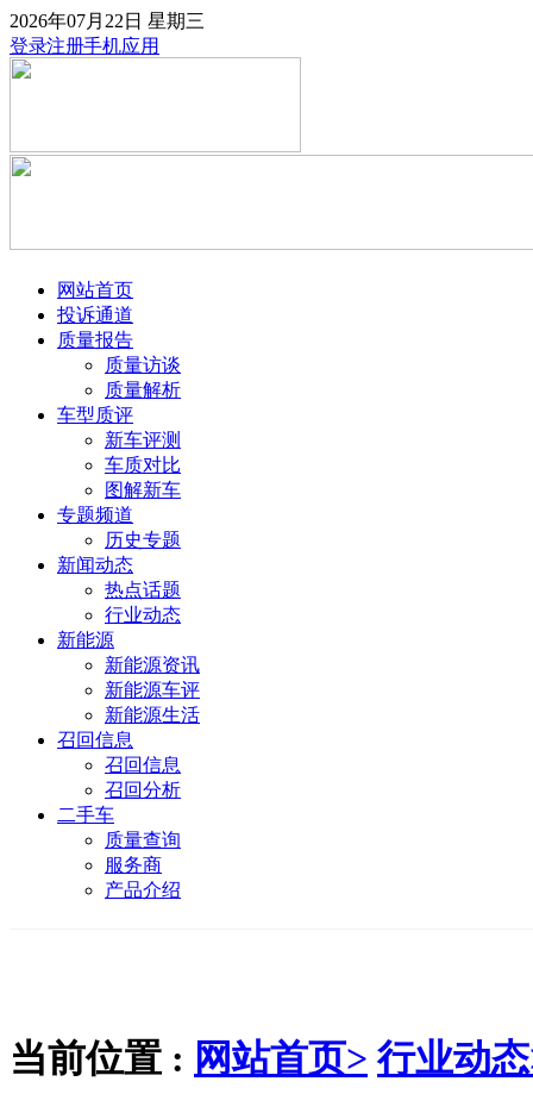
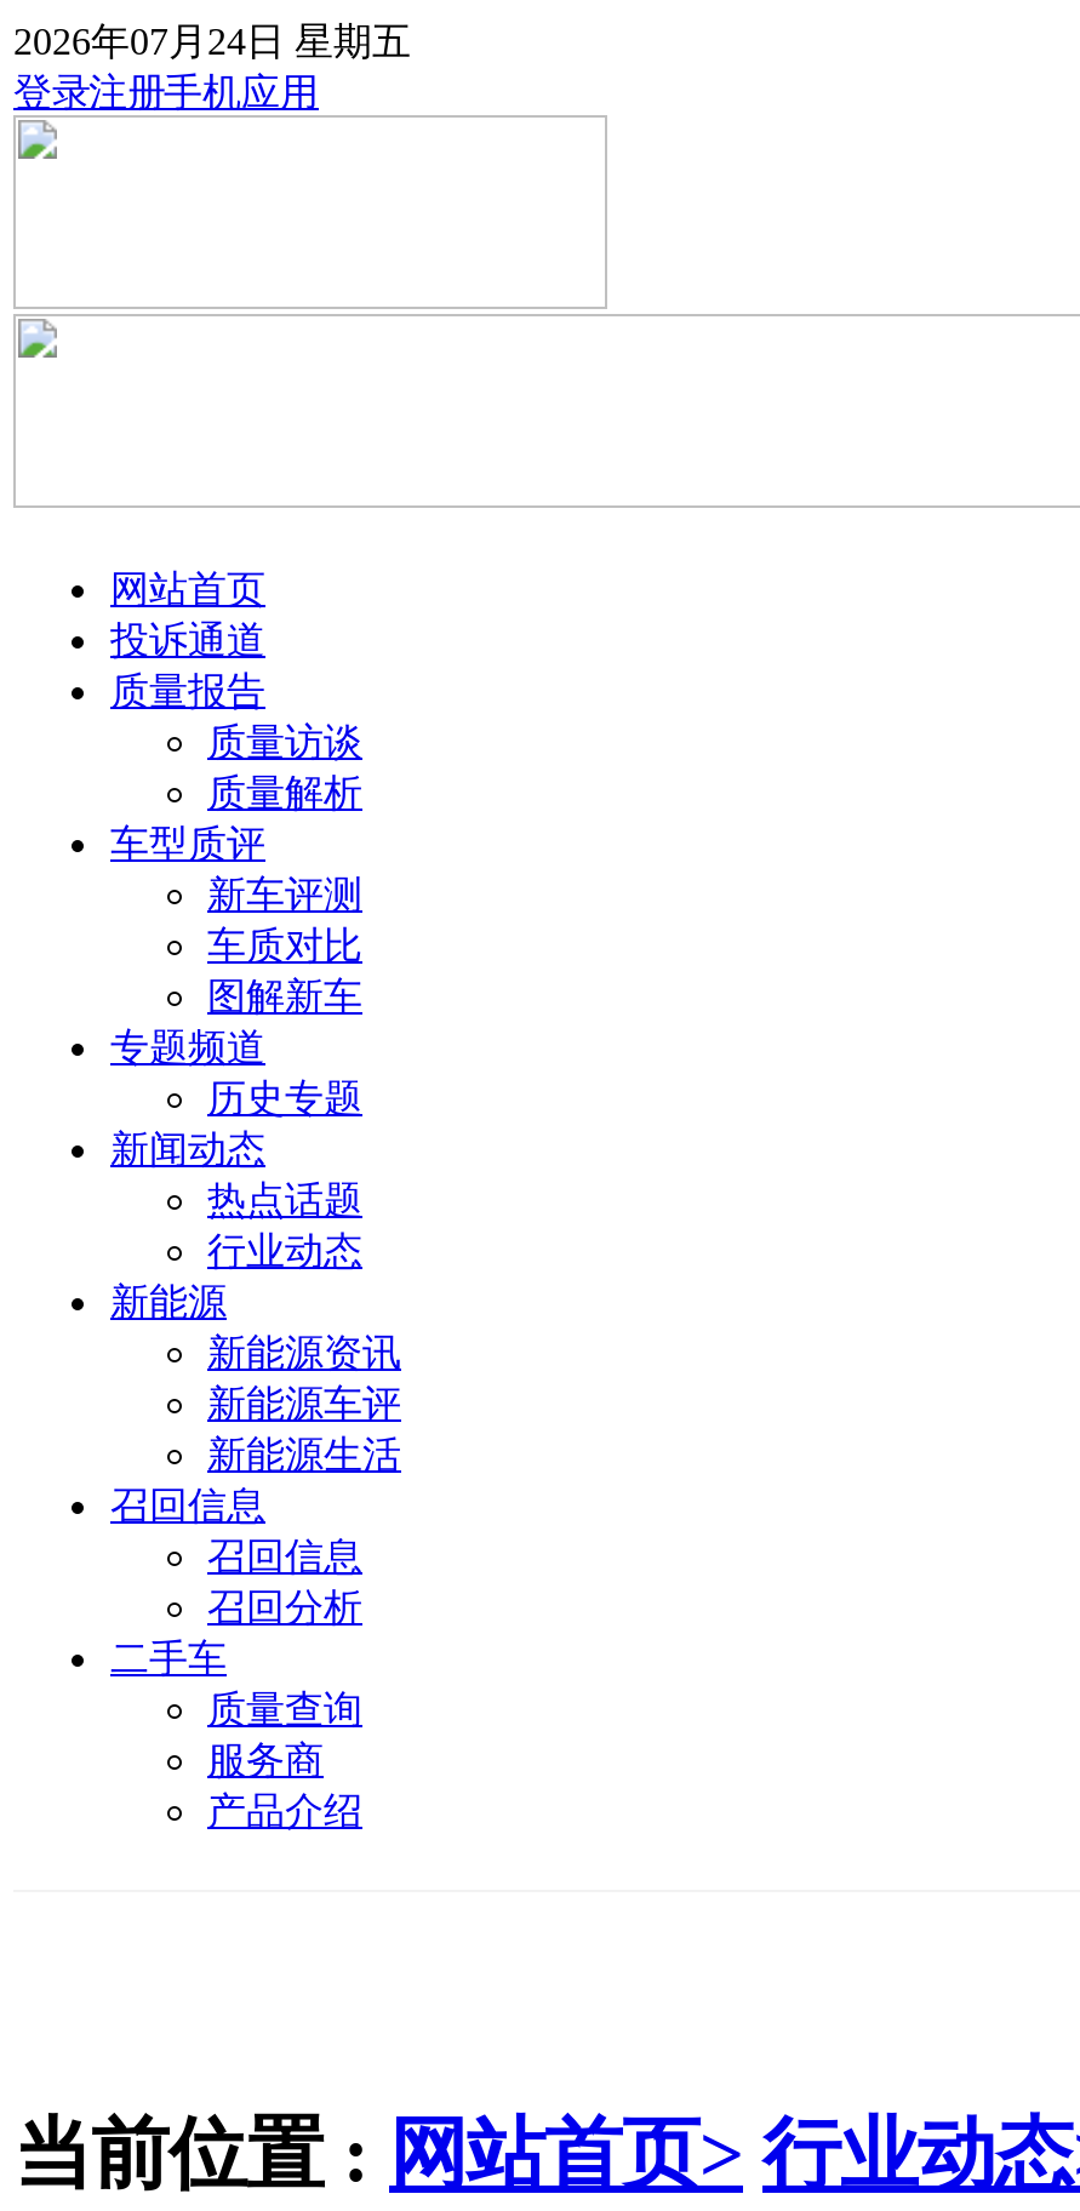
[10,11,205,31] 2026年07月22日 星期三 -> [13,21,411,62] 2026年07月24日 星期五

